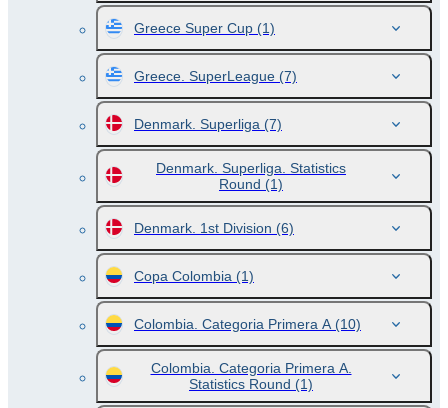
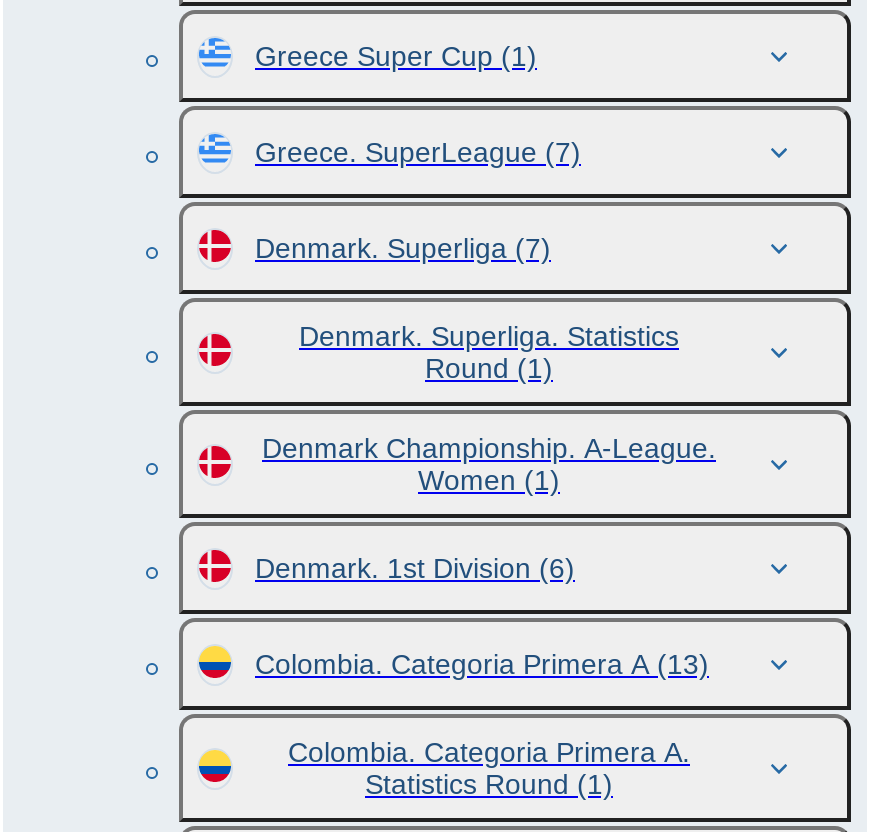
none -> [262,432,716,496] Denmark Championship. A-League. | Women (1)
moved [134,220,294,236] -> [255,552,575,584]: Denmark. 1st Division (6)
[134,268,361,332] Copa Colombia (1) | Colombia. Categoria Primera A (10) -> [255,648,709,680] Colombia. Categoria Primera A (13)

